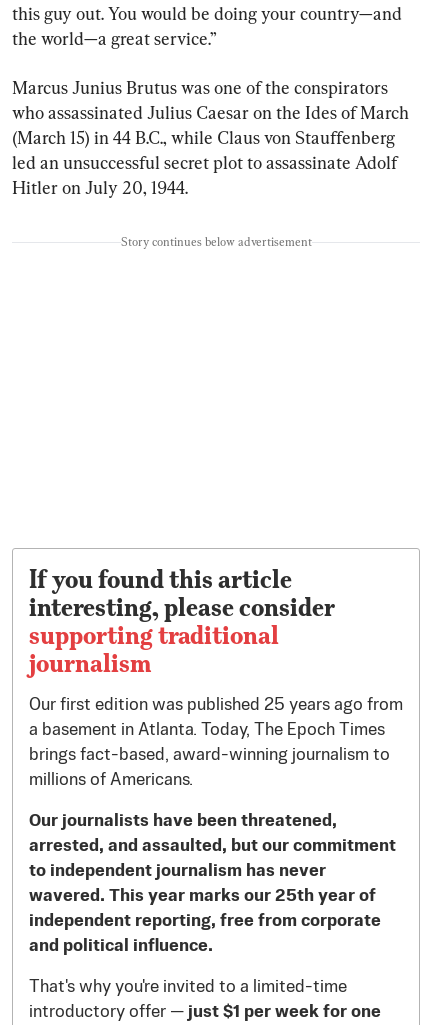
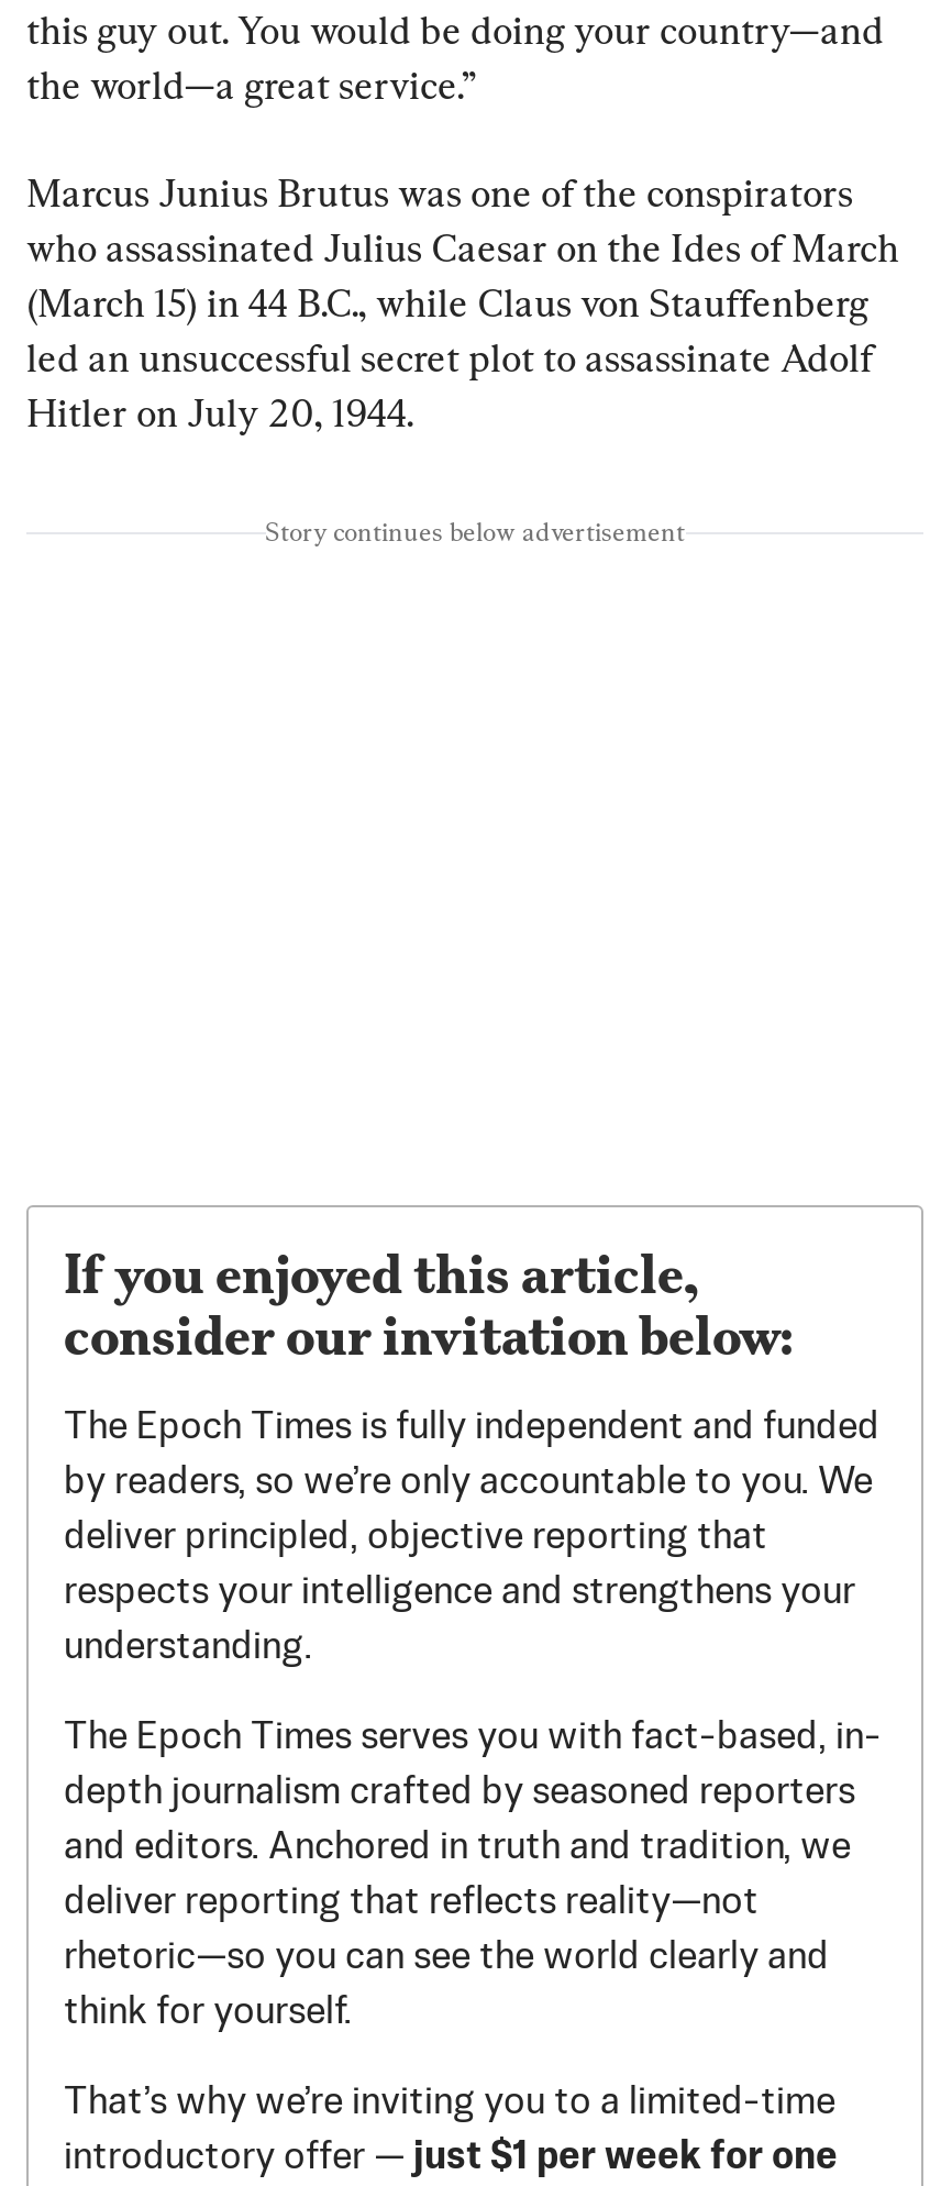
[29,564,403,996] If you found this article | interesting, please consider | supporting traditional | journalism | Our first edition was published 25 years ago from | a basement in Atlanta. Today, The Epoch Times | brings fact-based, award-winning journalism to | millions of Americans. | Our journalists have been threatened, | arrested, and assaulted, but our commitment | to independent journalism has never | wavered. This year marks our 25th year of | independent reporting, free from corporate | and political influence. | That's why you're invited to a limited-time -> [64,1240,882,2122] If you enjoyed this article, | consider our invitation below: | The Epoch Times is fully independent and funded | by readers, so we’re only accountable to you. We | deliver principled, objective reporting that | respects your intelligence and strengthens your | understanding. | The Epoch Times serves you with fact-based, in- | depth journalism crafted by seasoned reporters | and editors. Anchored in truth and tradition, we | deliver reporting that reflects reality—not | rhetoric—so you can see the world clearly and | think for yourself. | That’s why we’re inviting you to a limited-time

